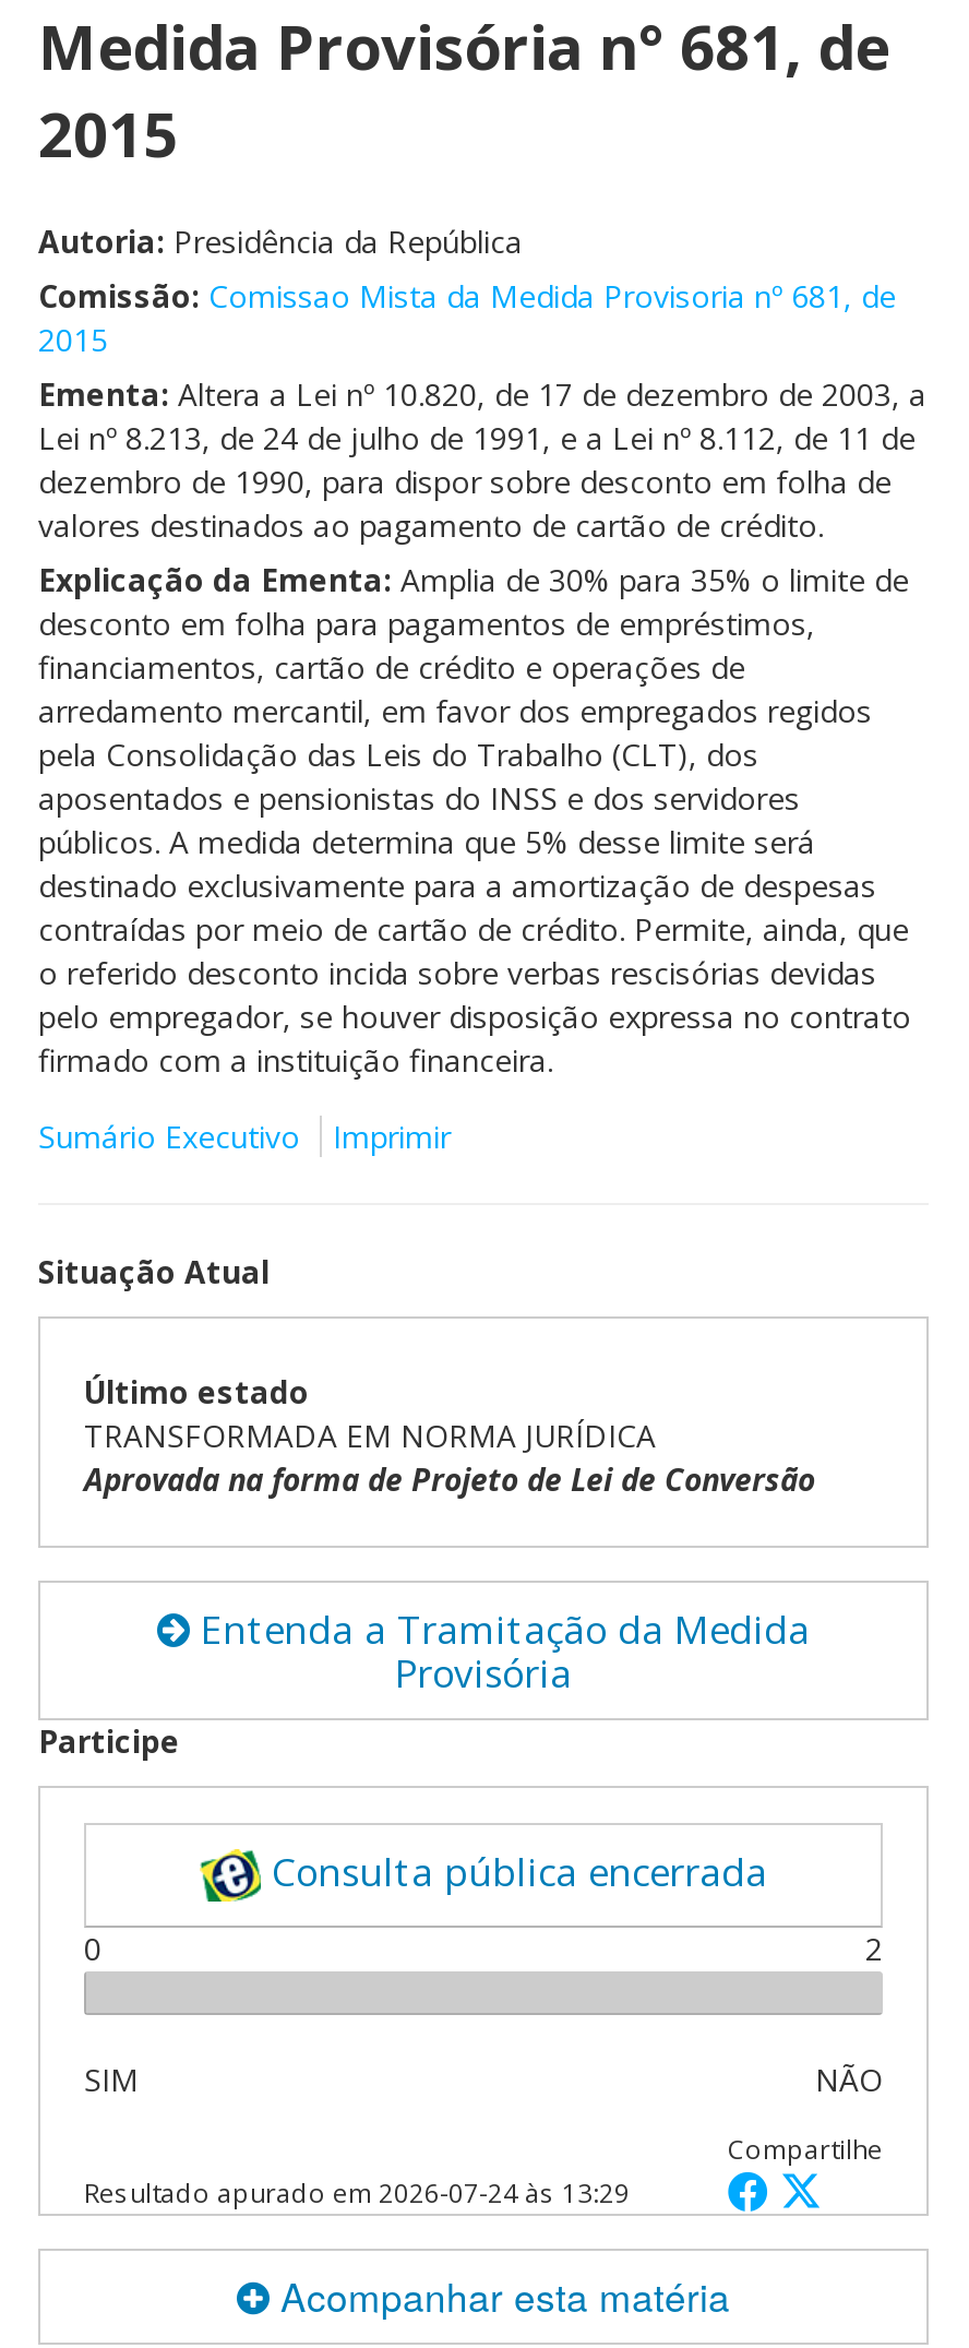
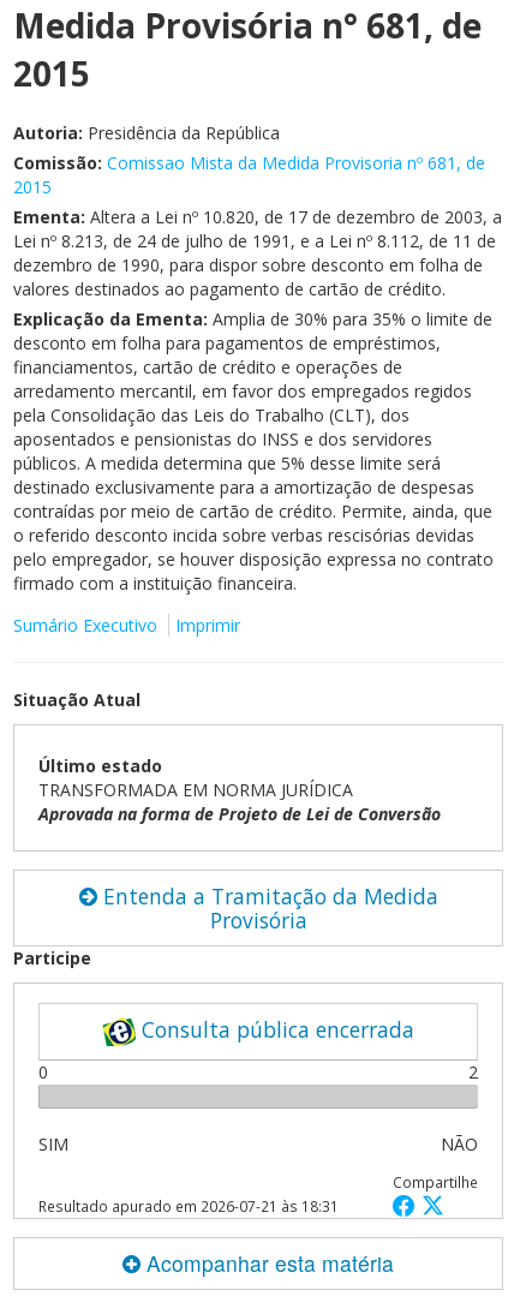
[84,2175,630,2210] Resultado apurado em 2026-07-24 às 13:29 -> [38,1197,339,1216] Resultado apurado em 2026-07-21 às 18:31

